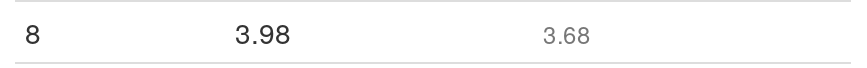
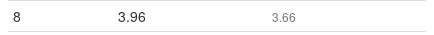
[235,12,291,52] 3.98 -> [118,6,146,26] 3.96
[543,16,591,50] 3.68 -> [272,8,296,25] 3.66

